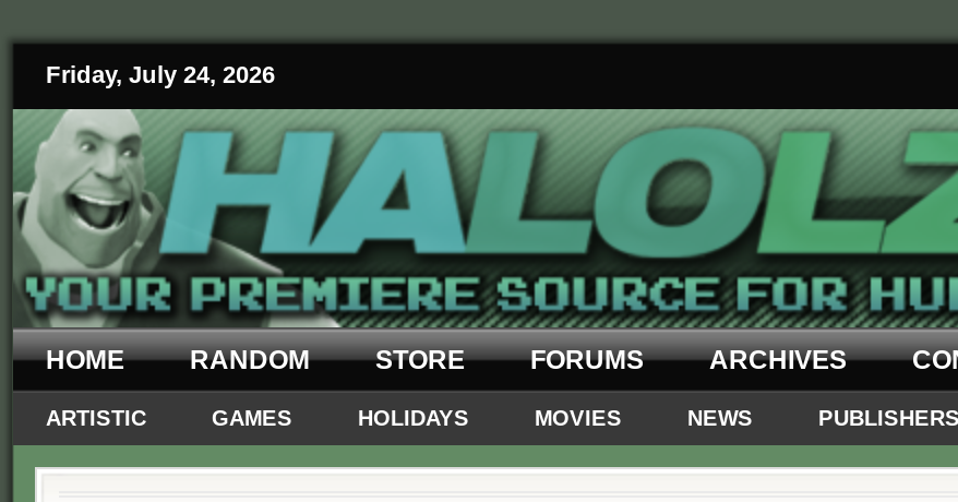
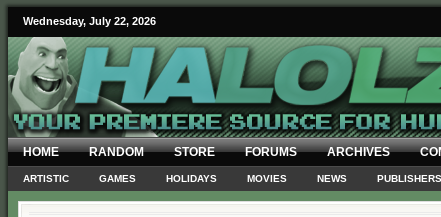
[46,61,275,87] Friday, July 24, 2026 -> [23,15,156,27] Wednesday, July 22, 2026

